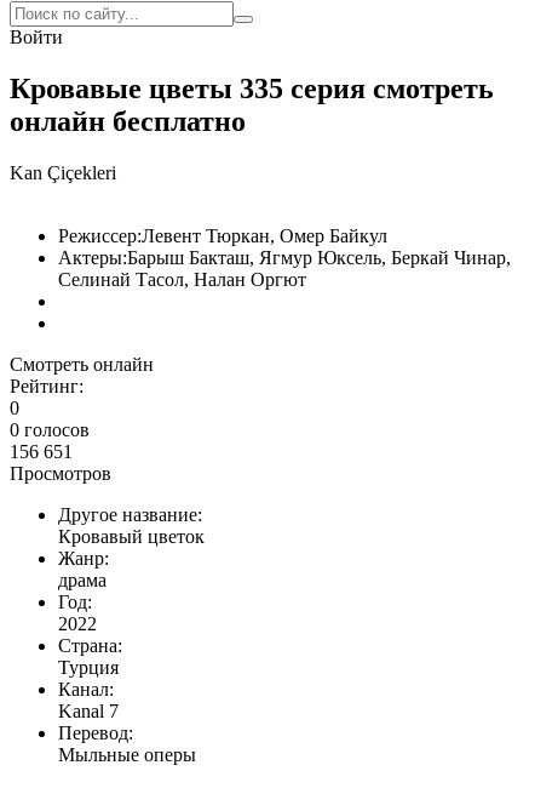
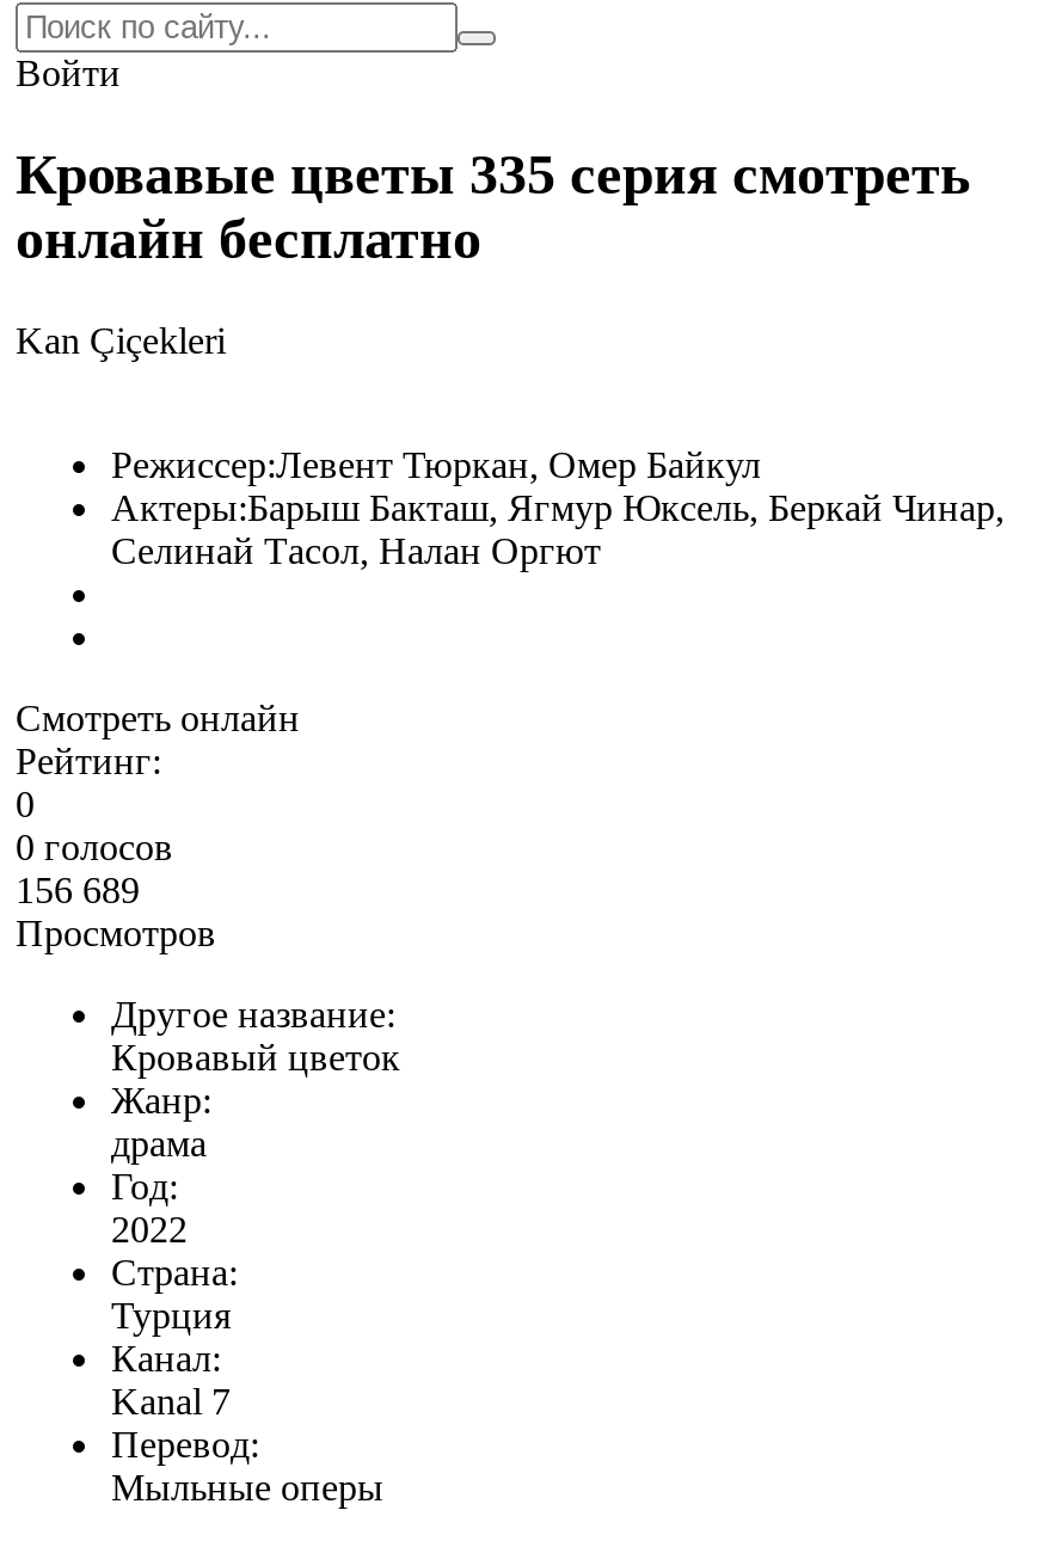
[10,441,73,462] 156 651 -> [16,869,140,910] 156 689

